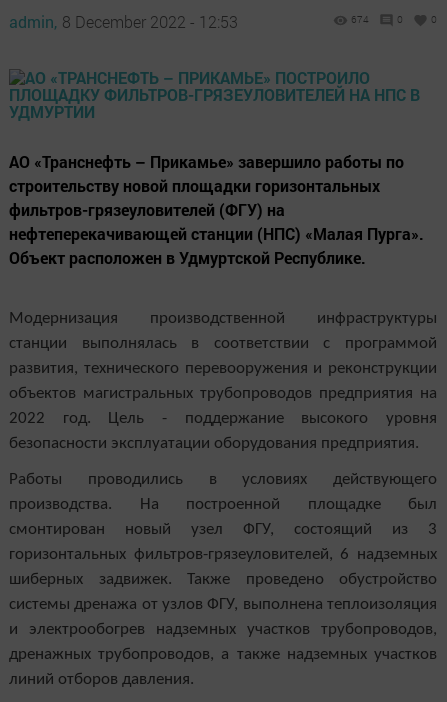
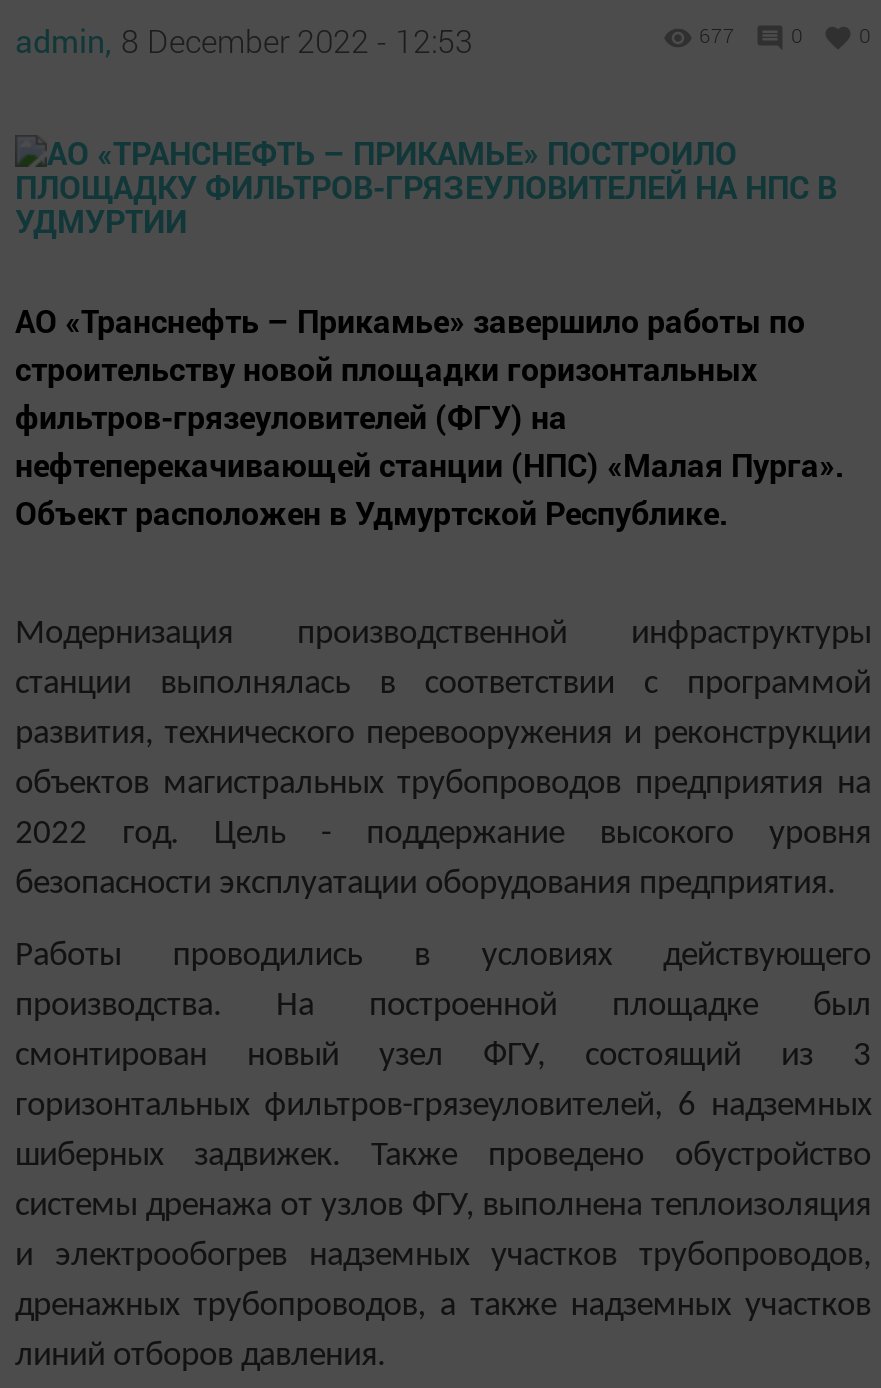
[351,13,369,26] 674 -> [699,24,735,50] 677

